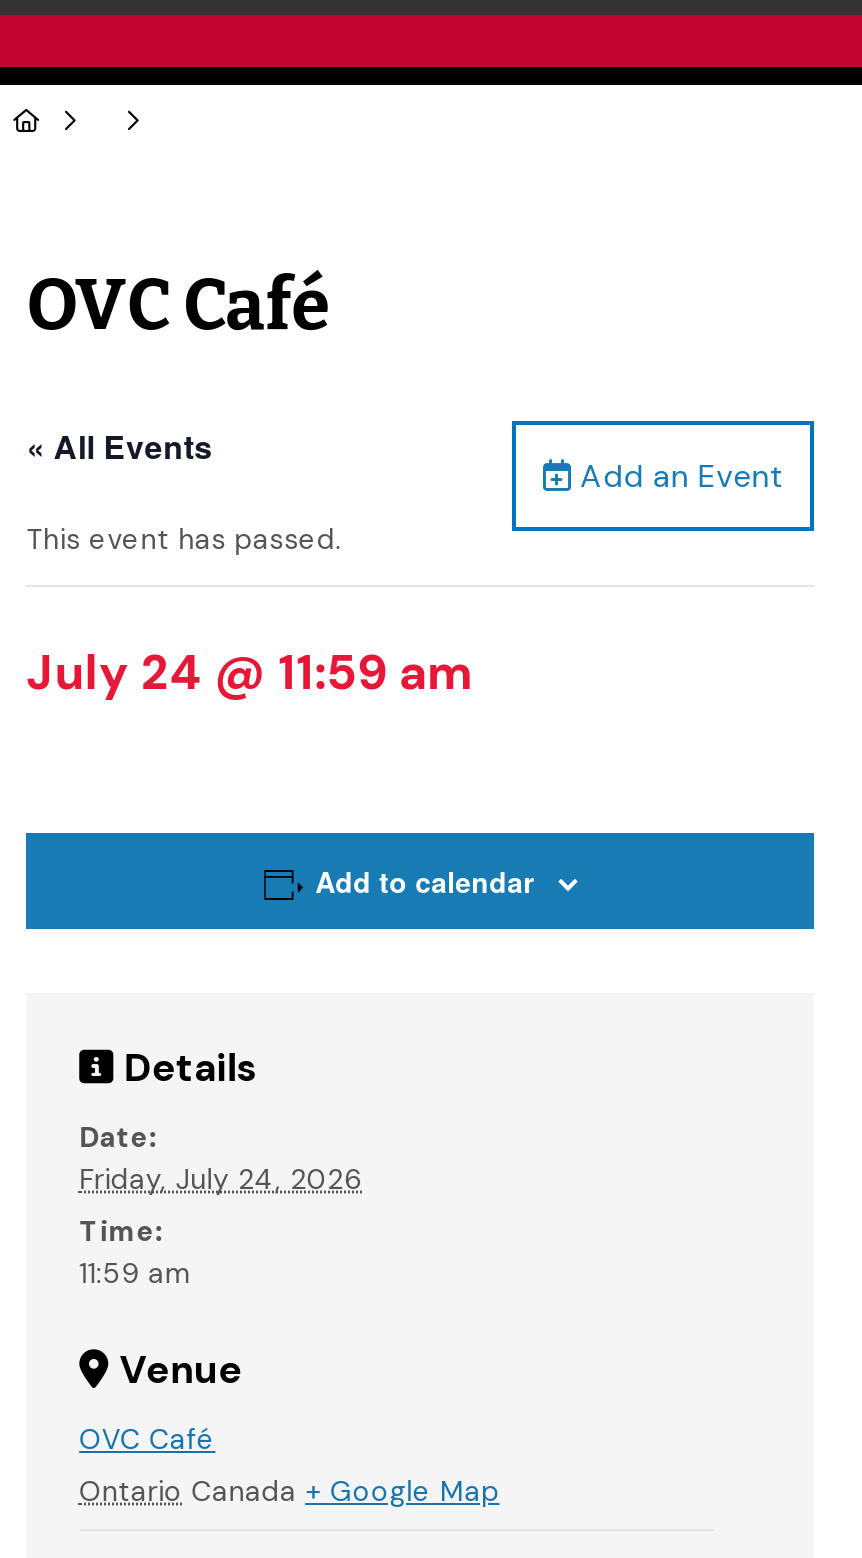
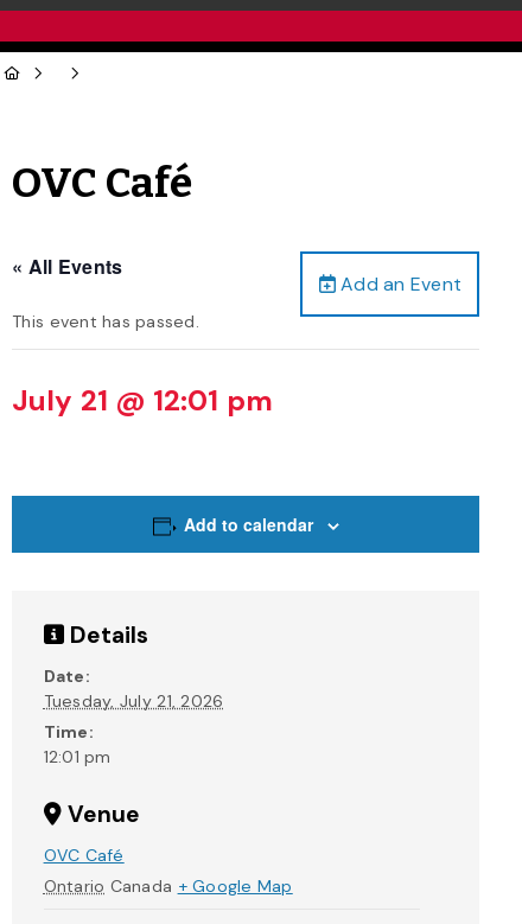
[26,640,474,704] July 24 @ 11:59 am -> [12,381,273,419] July 21 @ 12:01 pm
[79,1162,362,1198] Friday, July 24, 2026 -> [43,691,224,712] Tuesday, July 21, 2026
[79,1254,191,1290] 11:59 am -> [43,746,111,767] 12:01 pm

